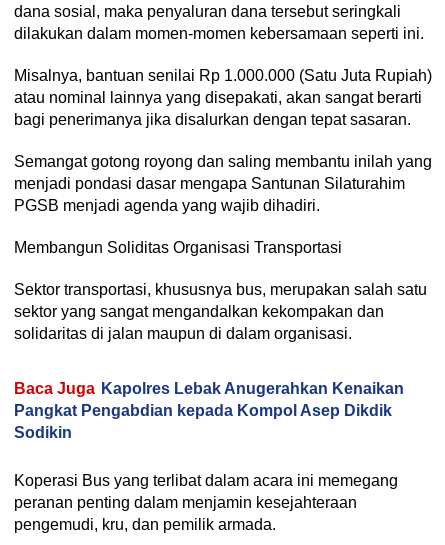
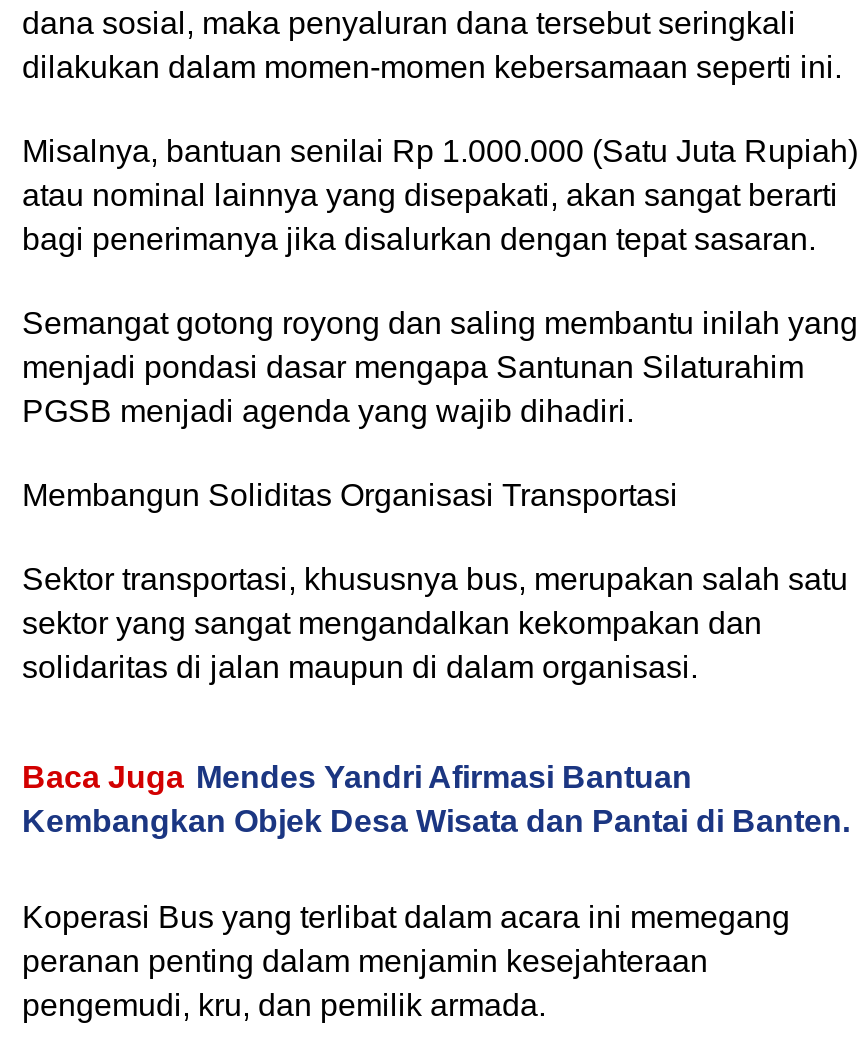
[14,380,404,441] Baca Juga Kapolres Lebak Anugerahkan Kenaikan | Pangkat Pengabdian kepada Kompol Asep Dikdik | Sodikin -> [22,760,850,838] Baca Juga Mendes Yandri Afirmasi Bantuan | Kembangkan Objek Desa Wisata dan Pantai di Banten.

